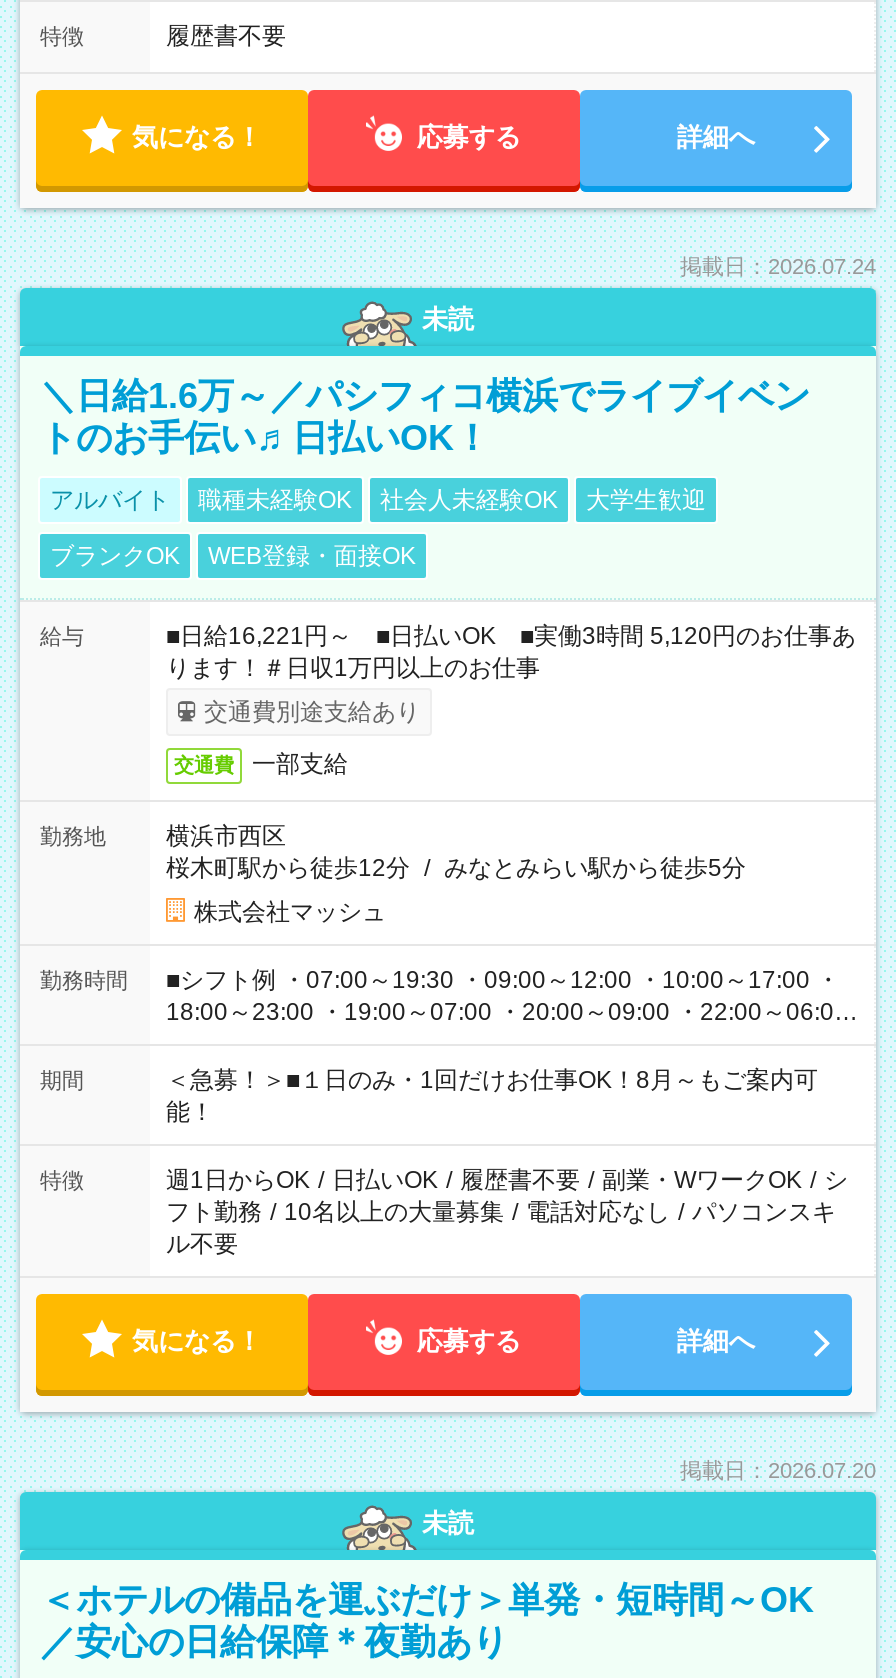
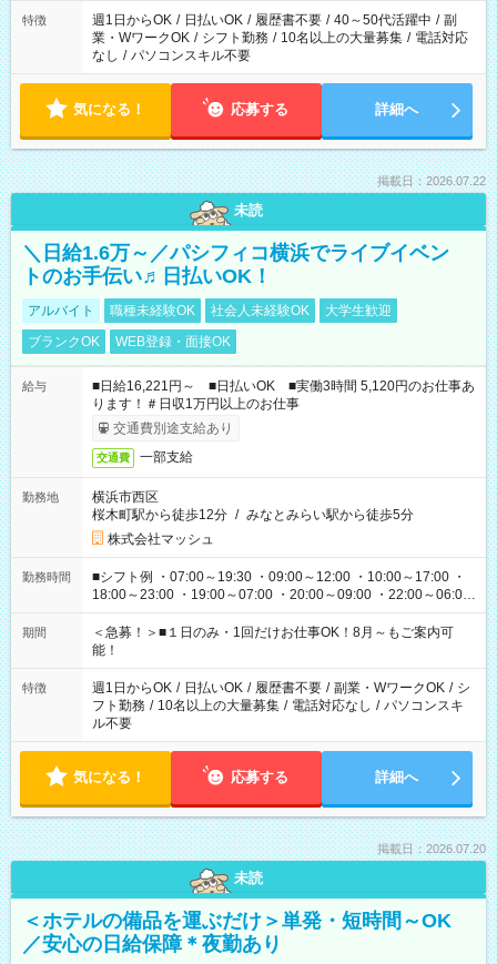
[166,22,286,50] 履歴書不要 -> [92,12,468,63] 週1日からOK / 日払いOK / 履歴書不要 / 40～50代活躍中 / 副 | 業・WワークOK / シフト勤務 / 10名以上の大量募集 / 電話対応 | なし / パソコンスキル不要
[680,254,876,278] 掲載日：2026.07.24 -> [377,174,486,187] 掲載日：2026.07.22

